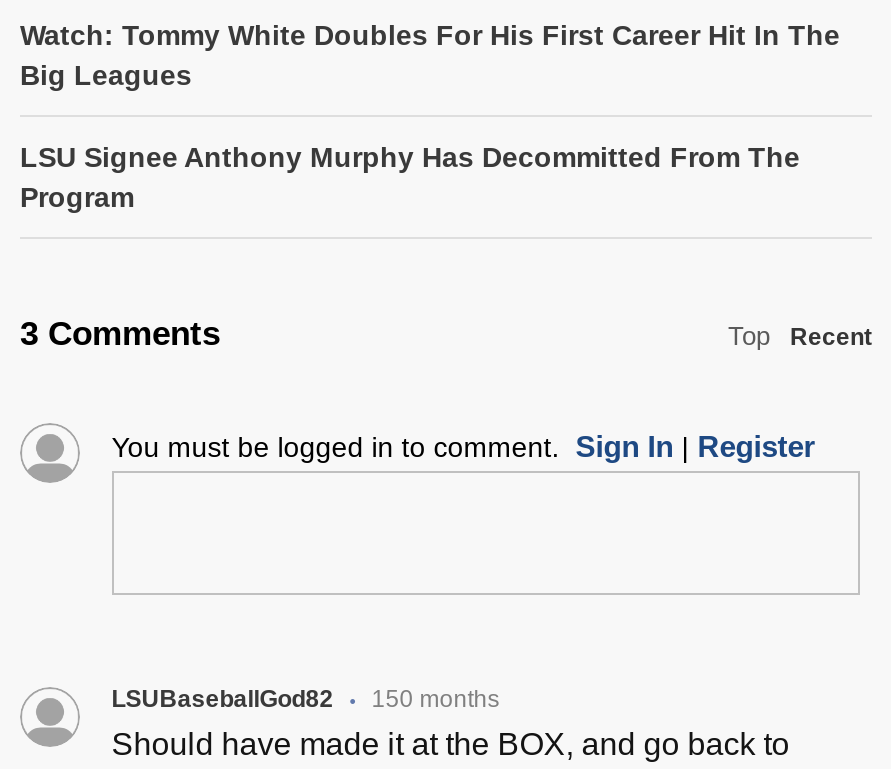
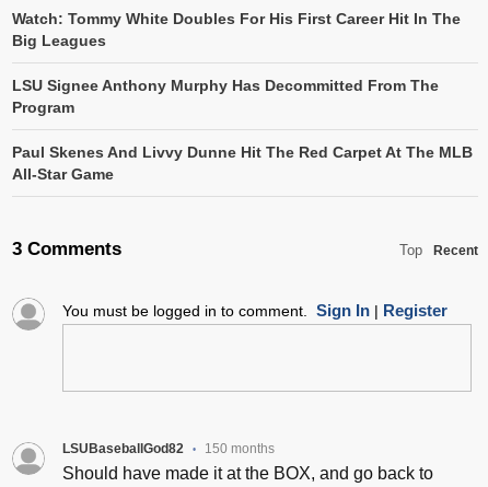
none -> [12,144,473,183] Paul Skenes And Livvy Dunne Hit The Red Carpet At The MLB | All-Star Game

